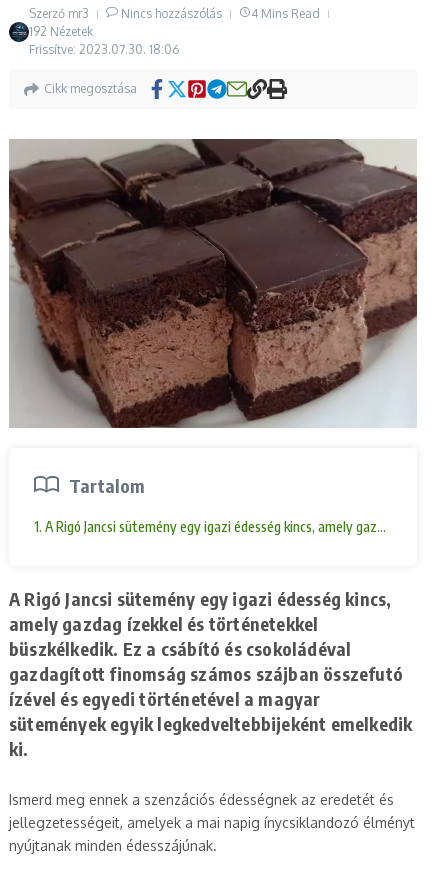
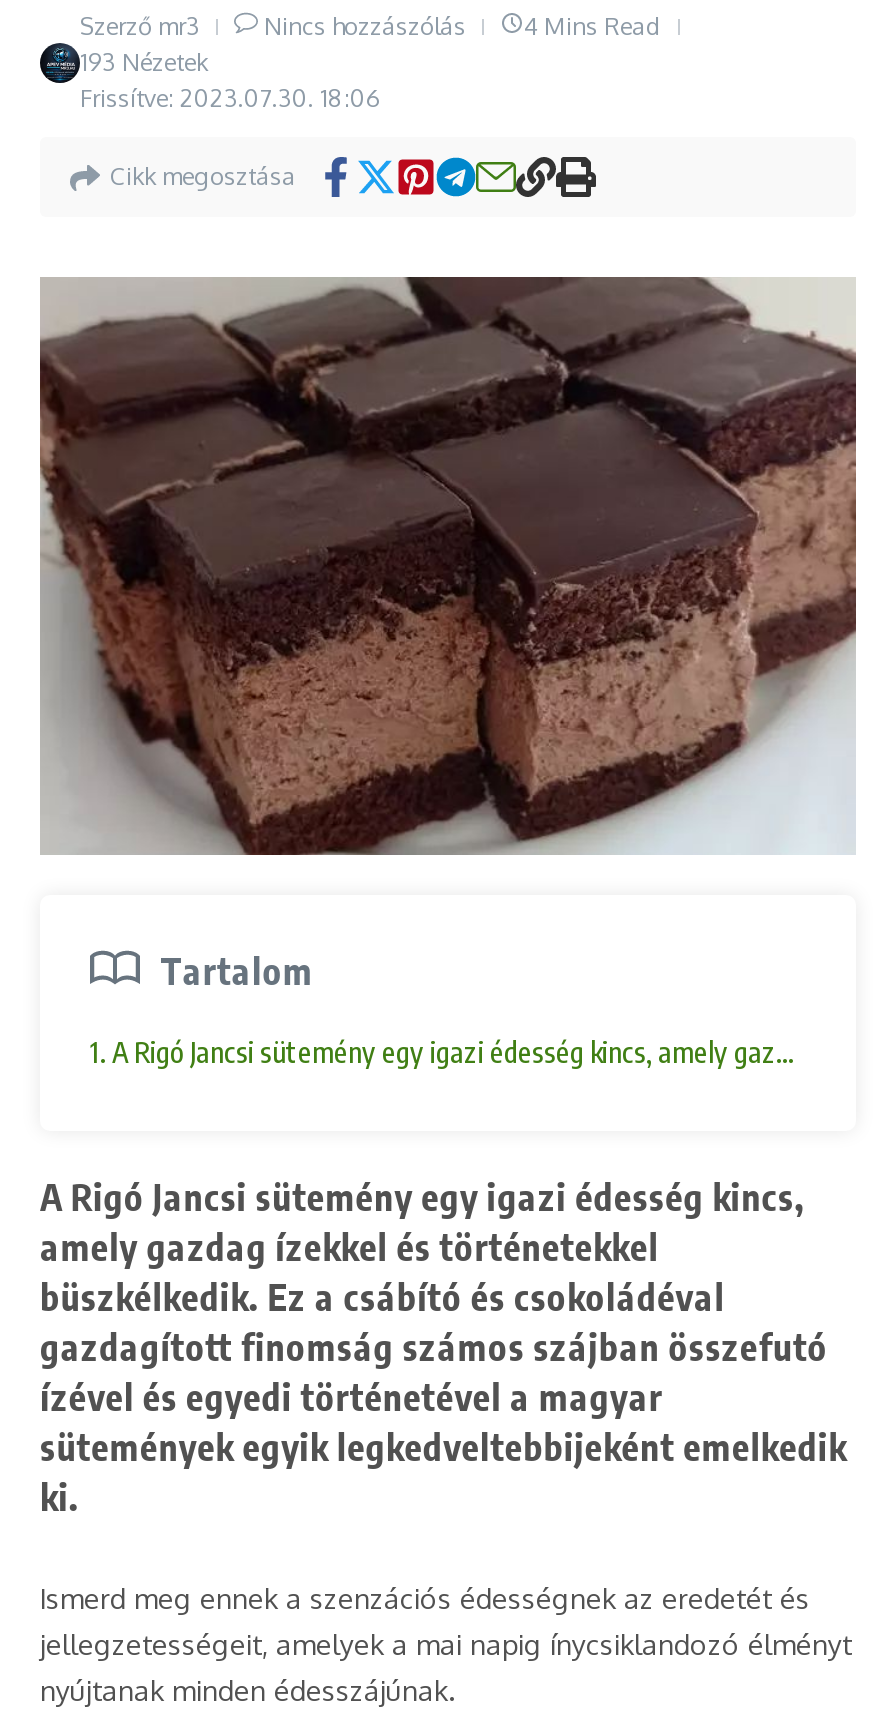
[29,24,93,39] 192 Nézetek -> [80,47,208,77] 193 Nézetek

